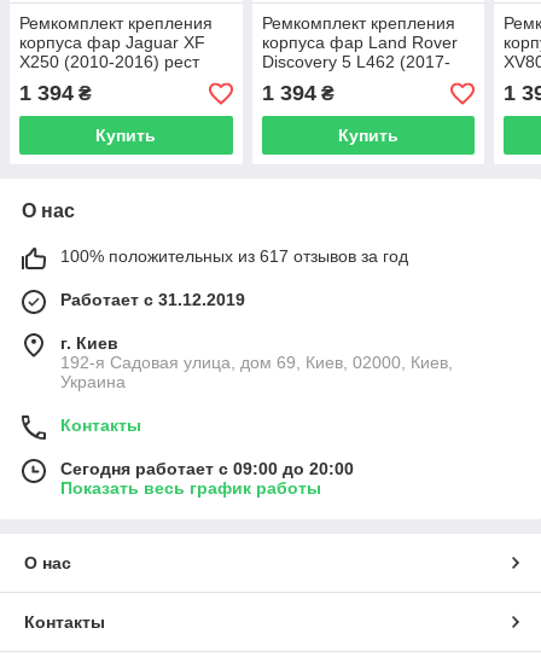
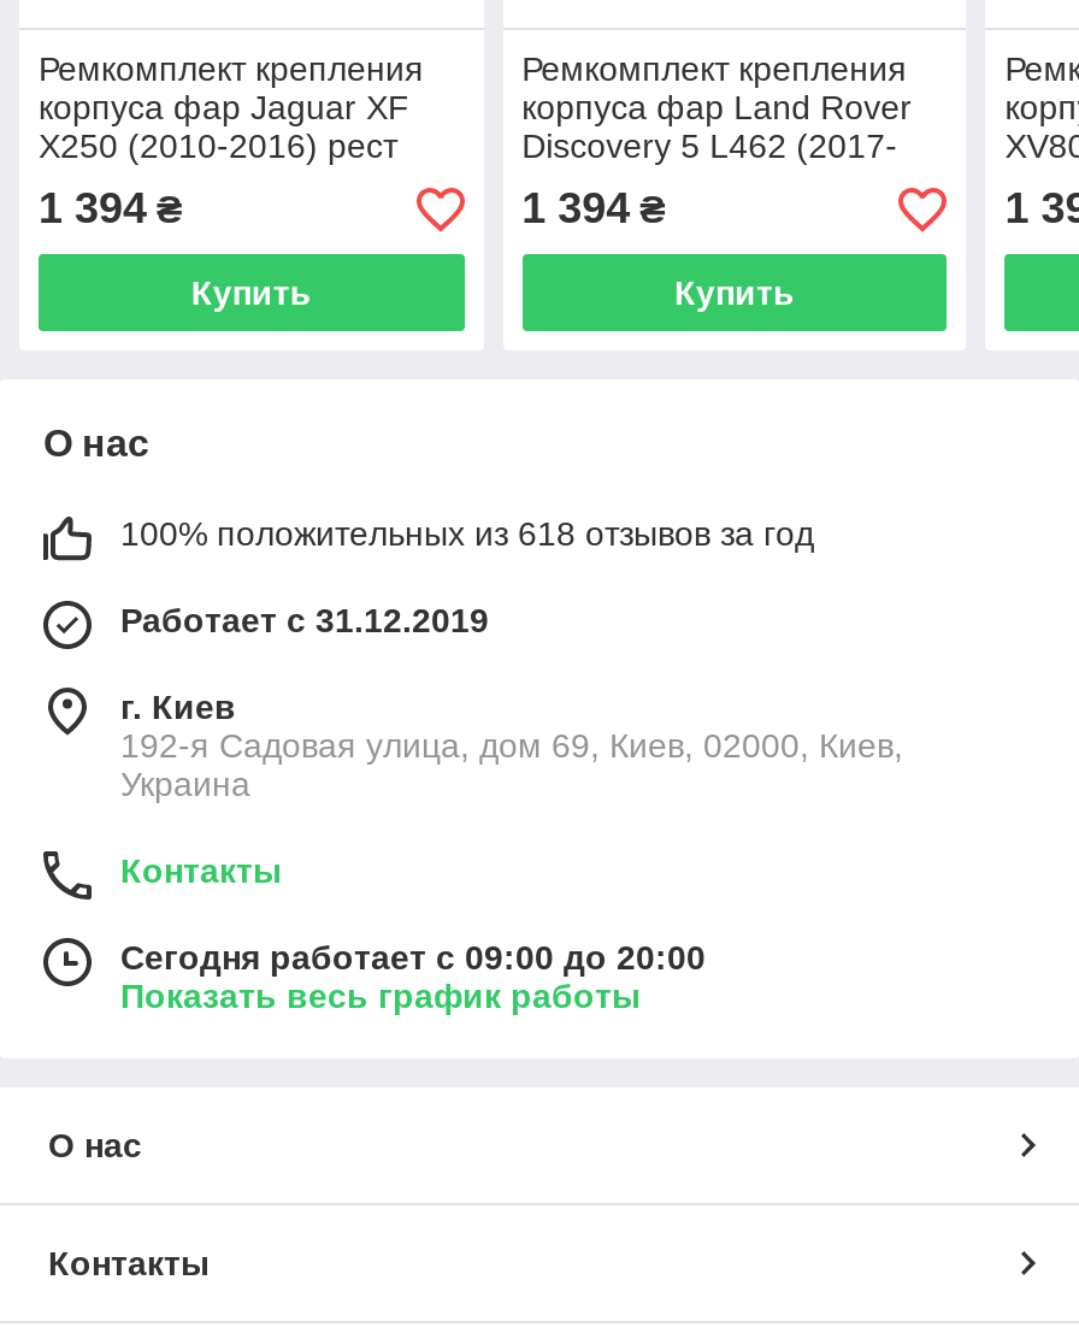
[60,247,408,266] 100% положительных из 617 отзывов за год -> [120,515,814,554] 100% положительных из 618 отзывов за год

